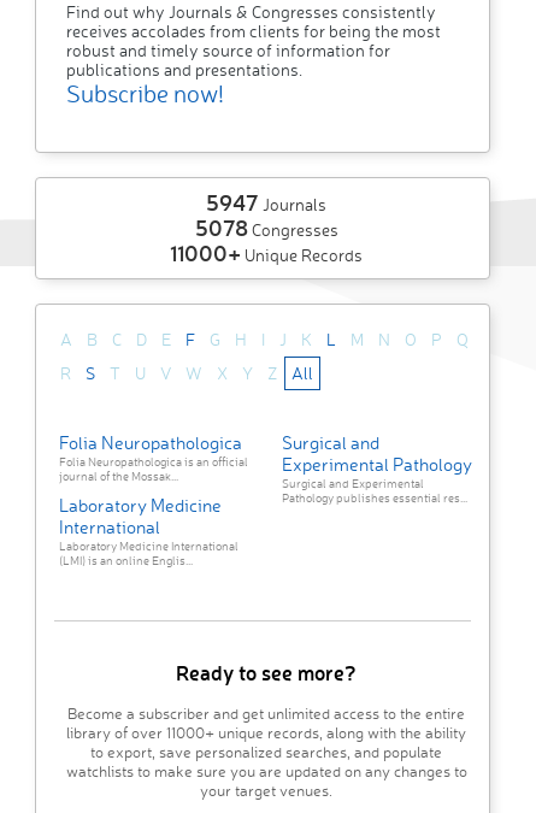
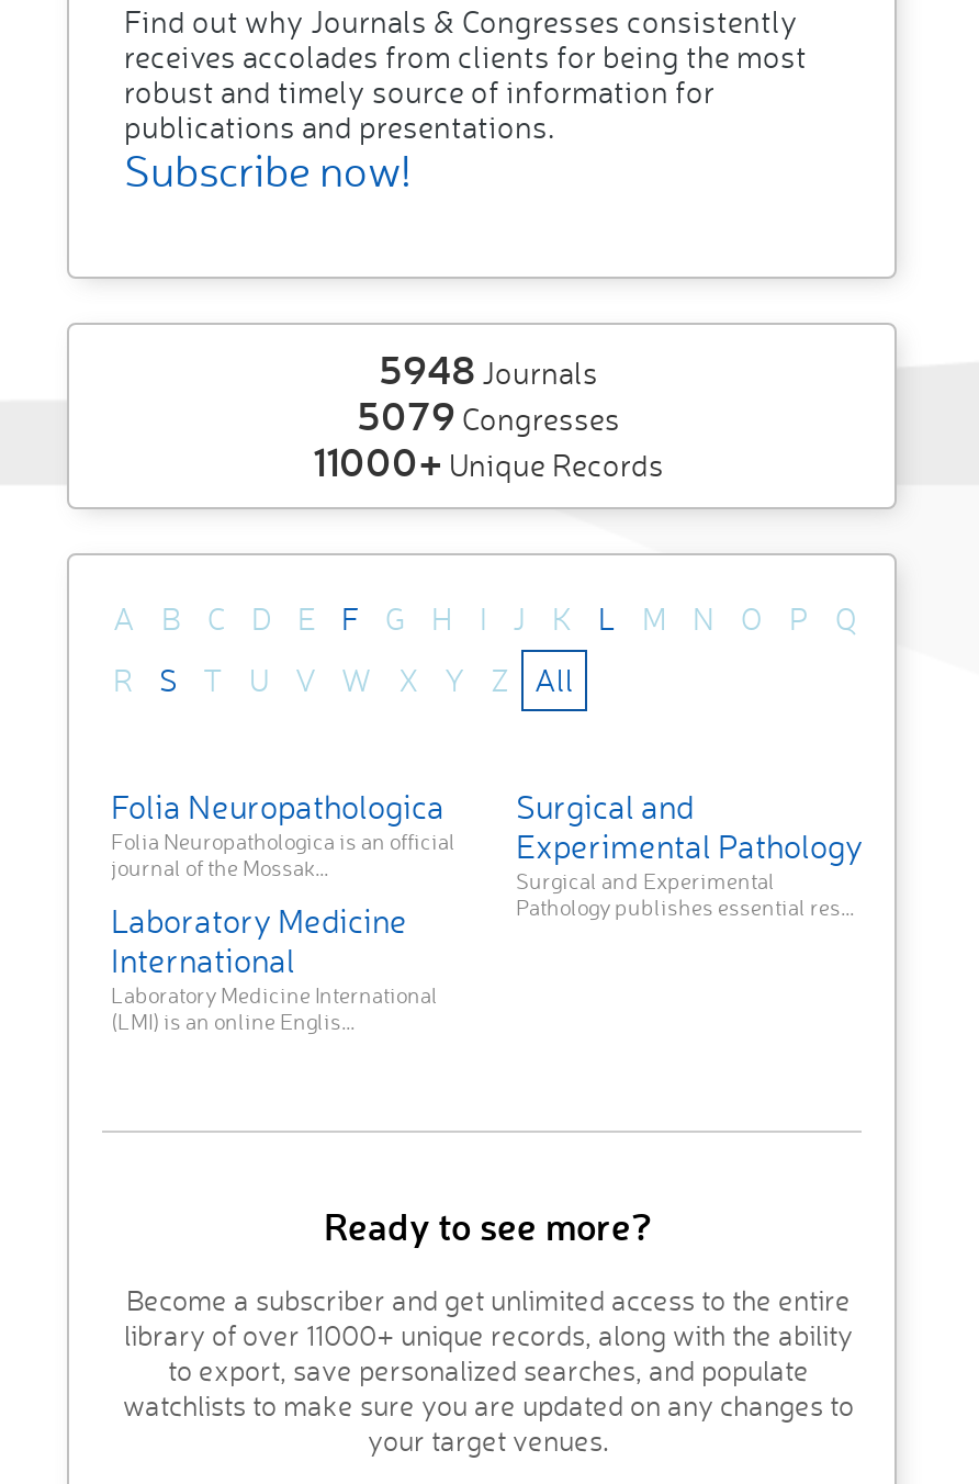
[206,188,326,217] 5947Journals -> [379,343,598,396] 5948Journals
[195,214,338,242] 5078 Congresses -> [357,389,620,442] 5079 Congresses

